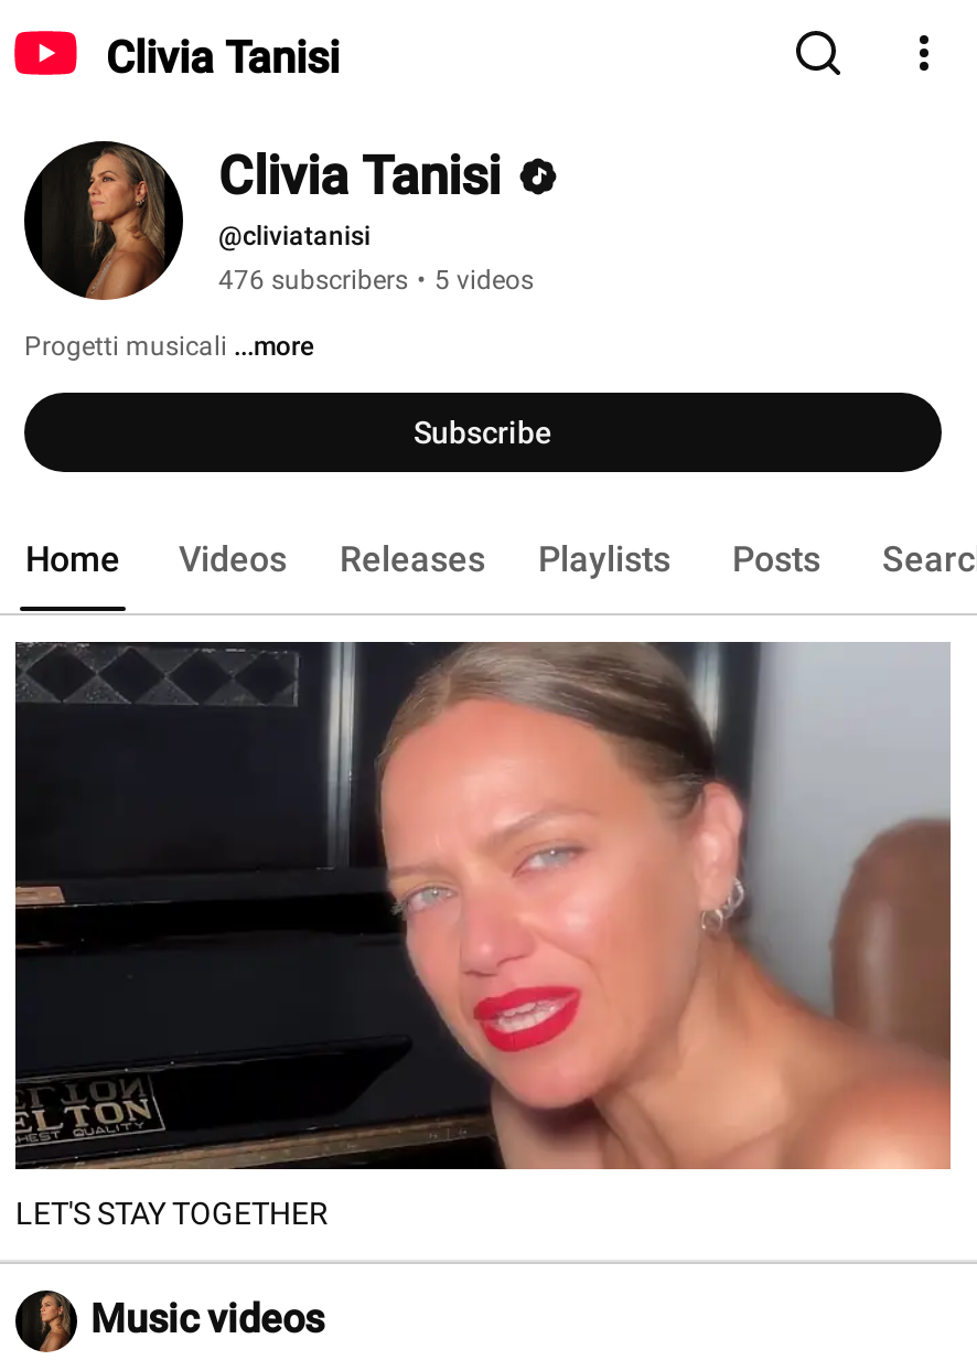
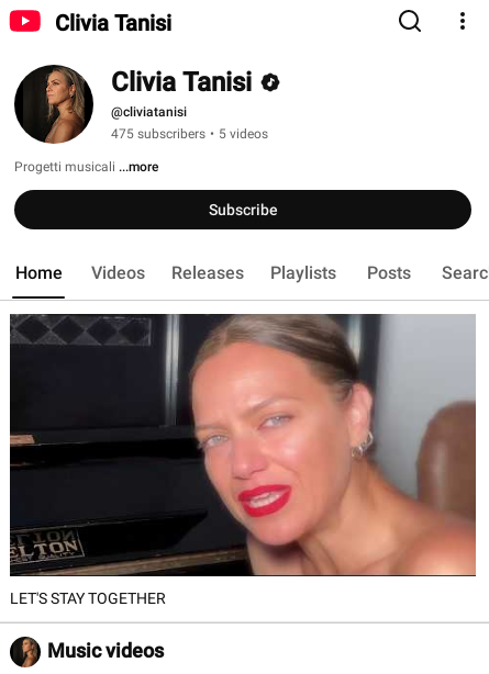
[218,265,534,296] 476 subscribers • 5 videos -> [111,126,268,142] 475 subscribers • 5 videos

